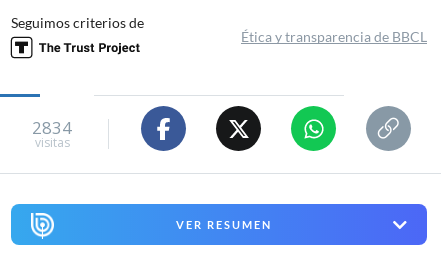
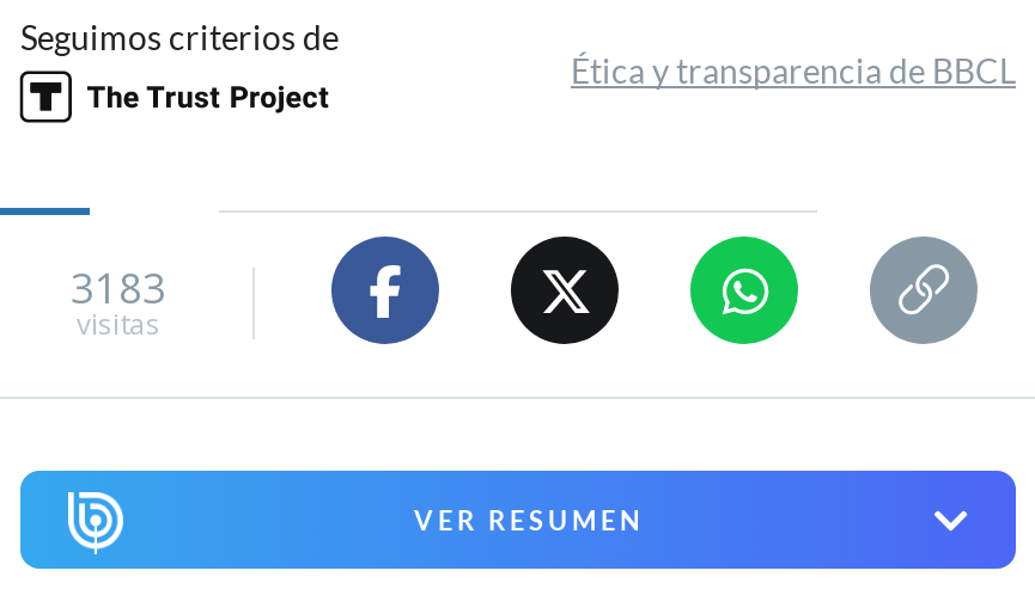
[32,116,72,139] 2834 -> [71,260,166,315] 3183

